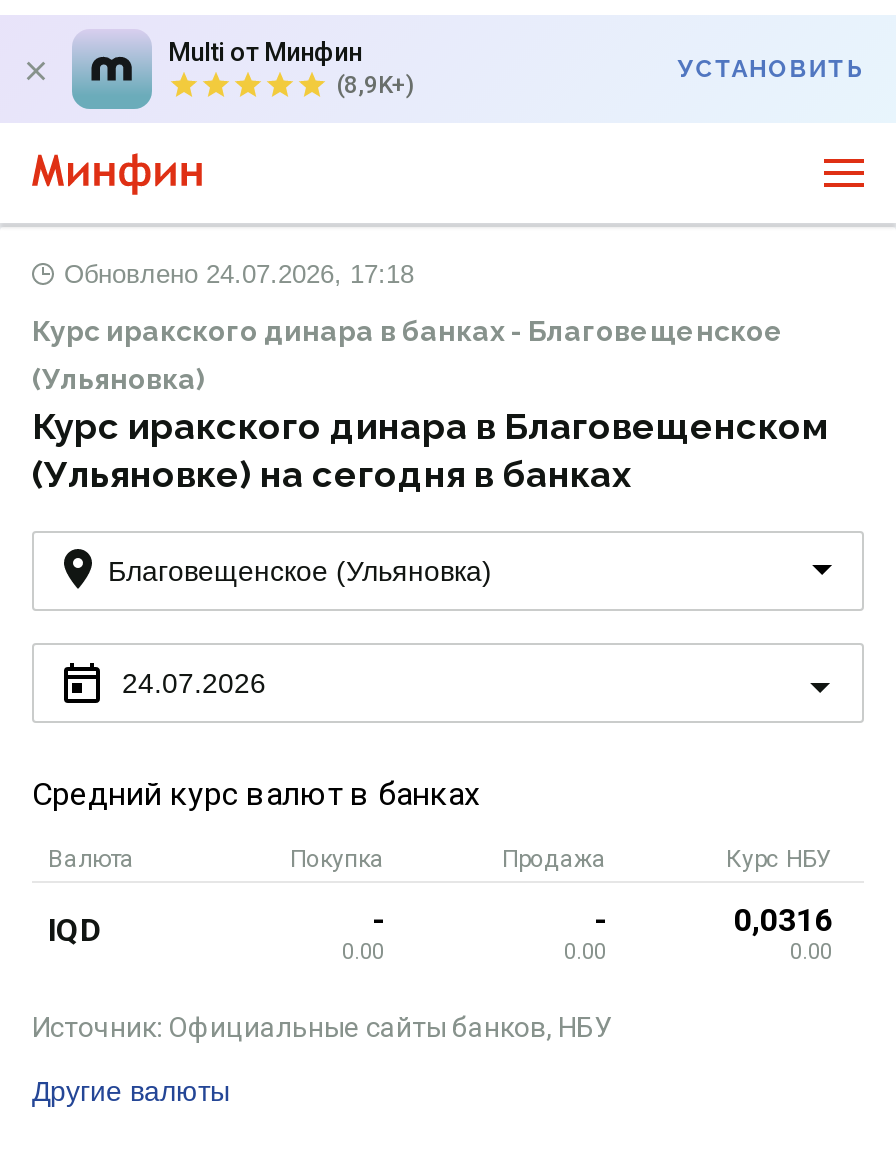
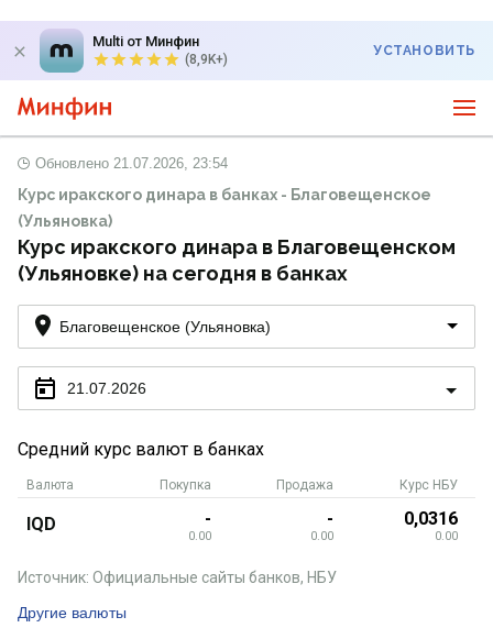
[64,259,414,289] Обновлено 24.07.2026, 17:18 -> [35,155,228,172] Обновлено 21.07.2026, 23:54
[122,666,266,698] 24.07.2026 -> [67,379,146,396] 21.07.2026

